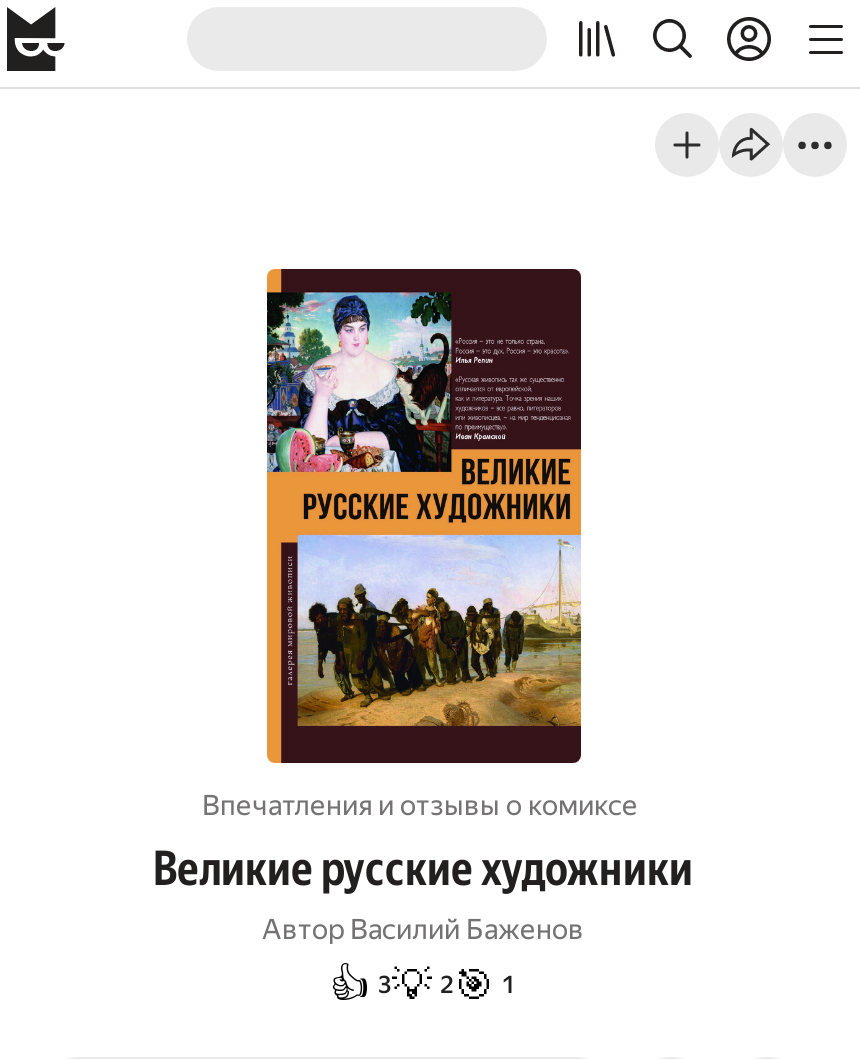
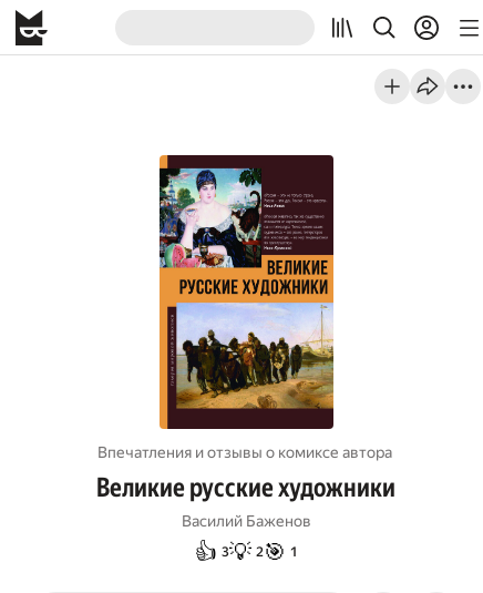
[202,789,638,821] Впечатления и отзывы о комиксе -> [97,443,392,461] Впечатления и отзывы о комиксе автора
[262,913,584,945] Автор Василий Баженов -> [181,512,311,530] Василий Баженов

